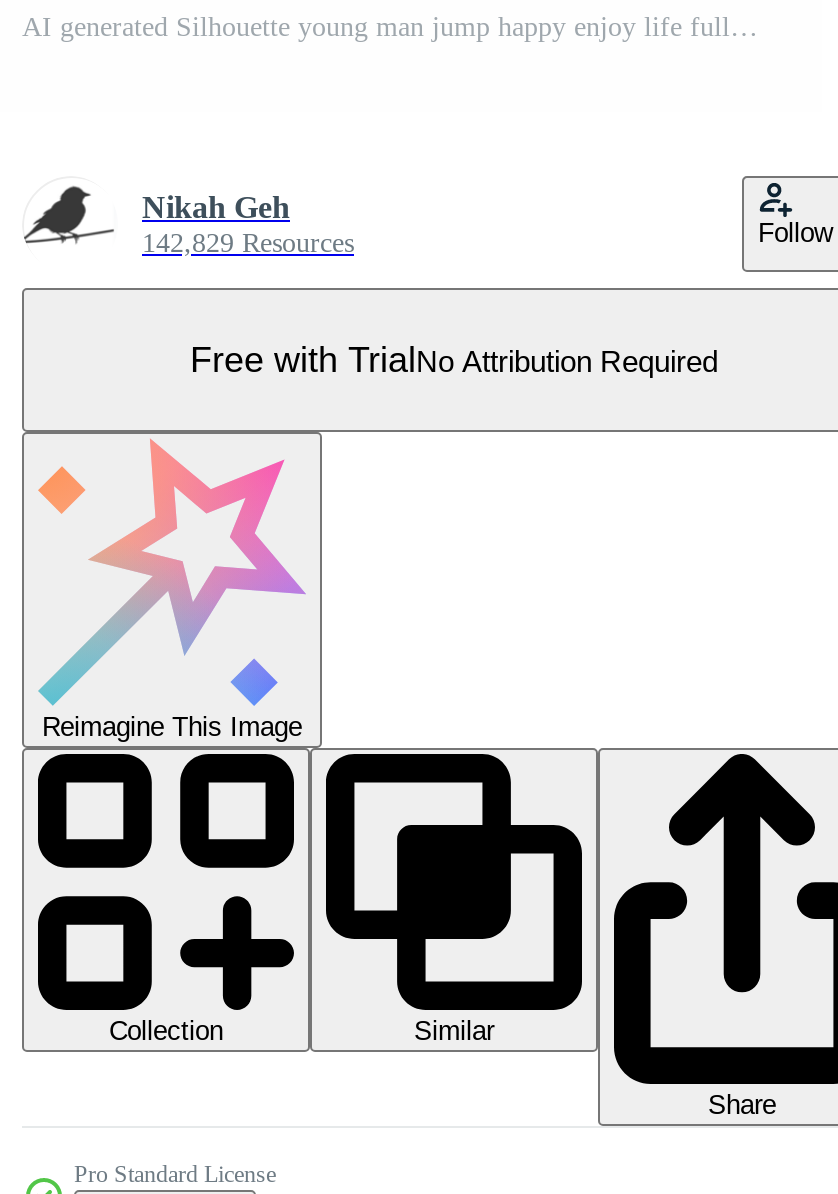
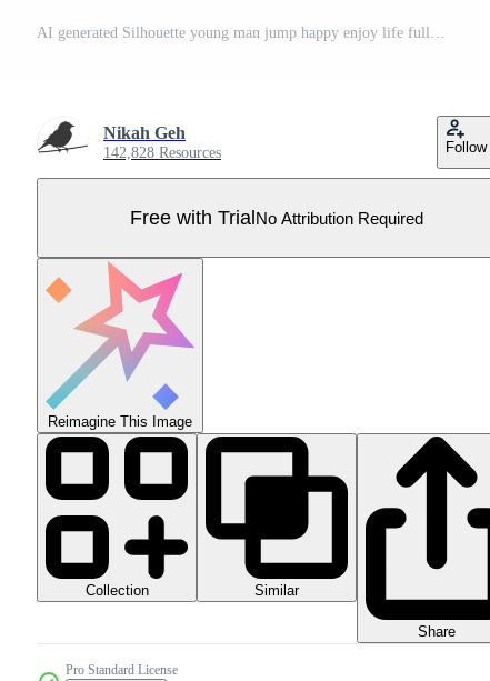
[142,228,354,258] 142,829 Resources -> [103,145,221,161] 142,828 Resources

